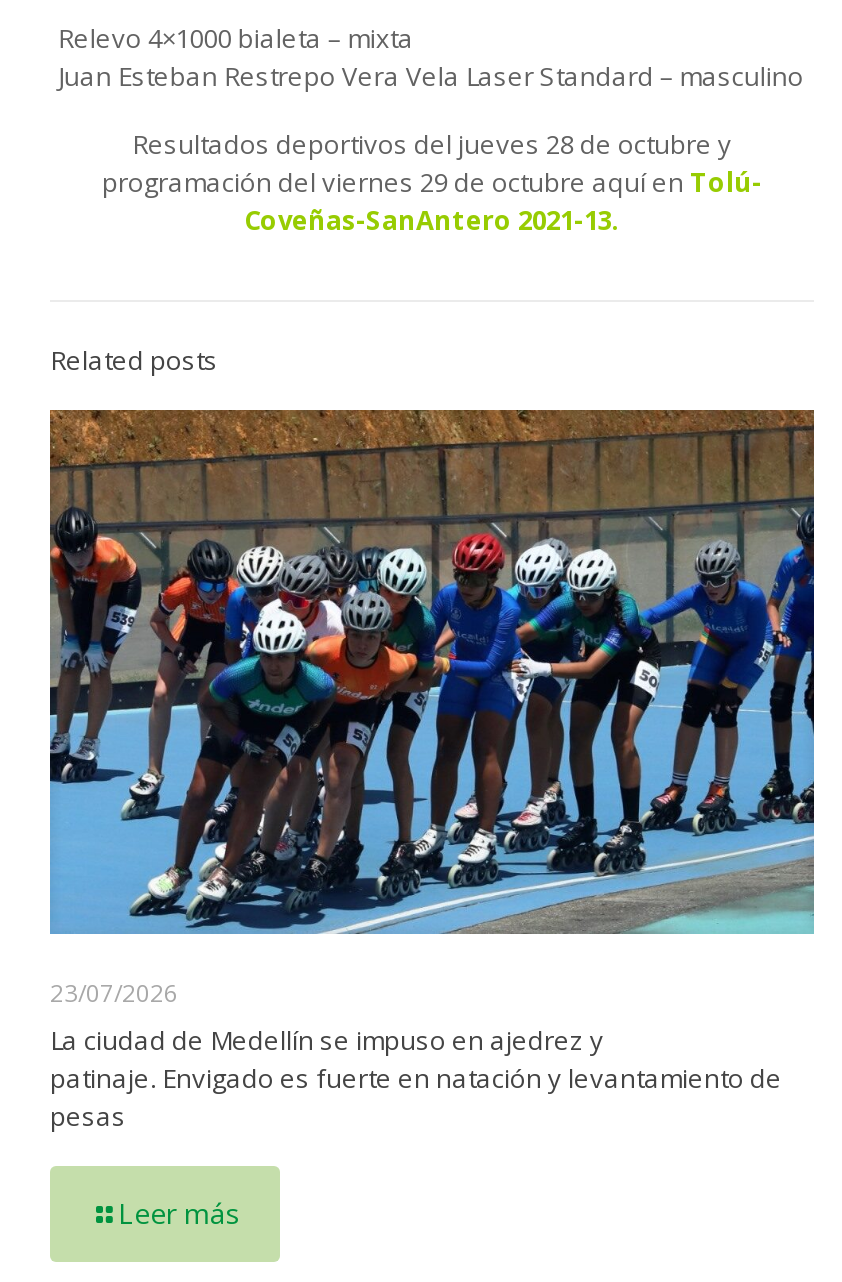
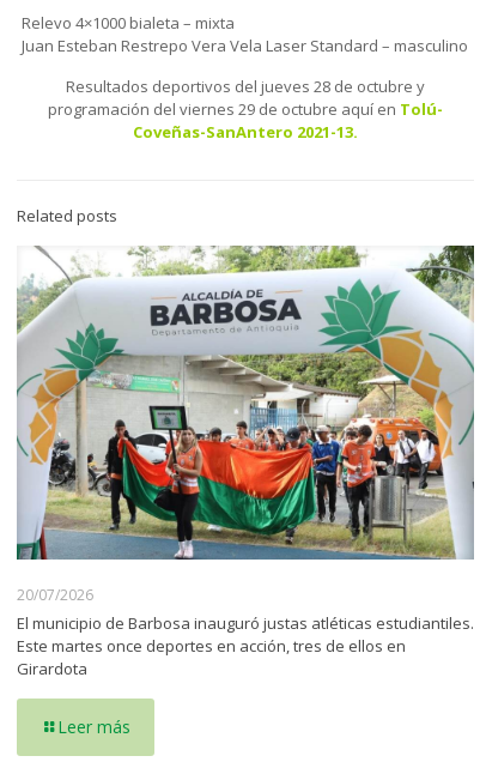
[48,408,816,1135] [image] | 23/07/2026 | La ciudad de Medellín se impuso en ajedrez y | patinaje. Envigado es fuerte en natación y levantamiento de | pesas -> [16,244,475,680] [image] | 20/07/2026 | El municipio de Barbosa inauguró justas atléticas estudiantiles. | Este martes once deportes en acción, tres de ellos en | Girardota

